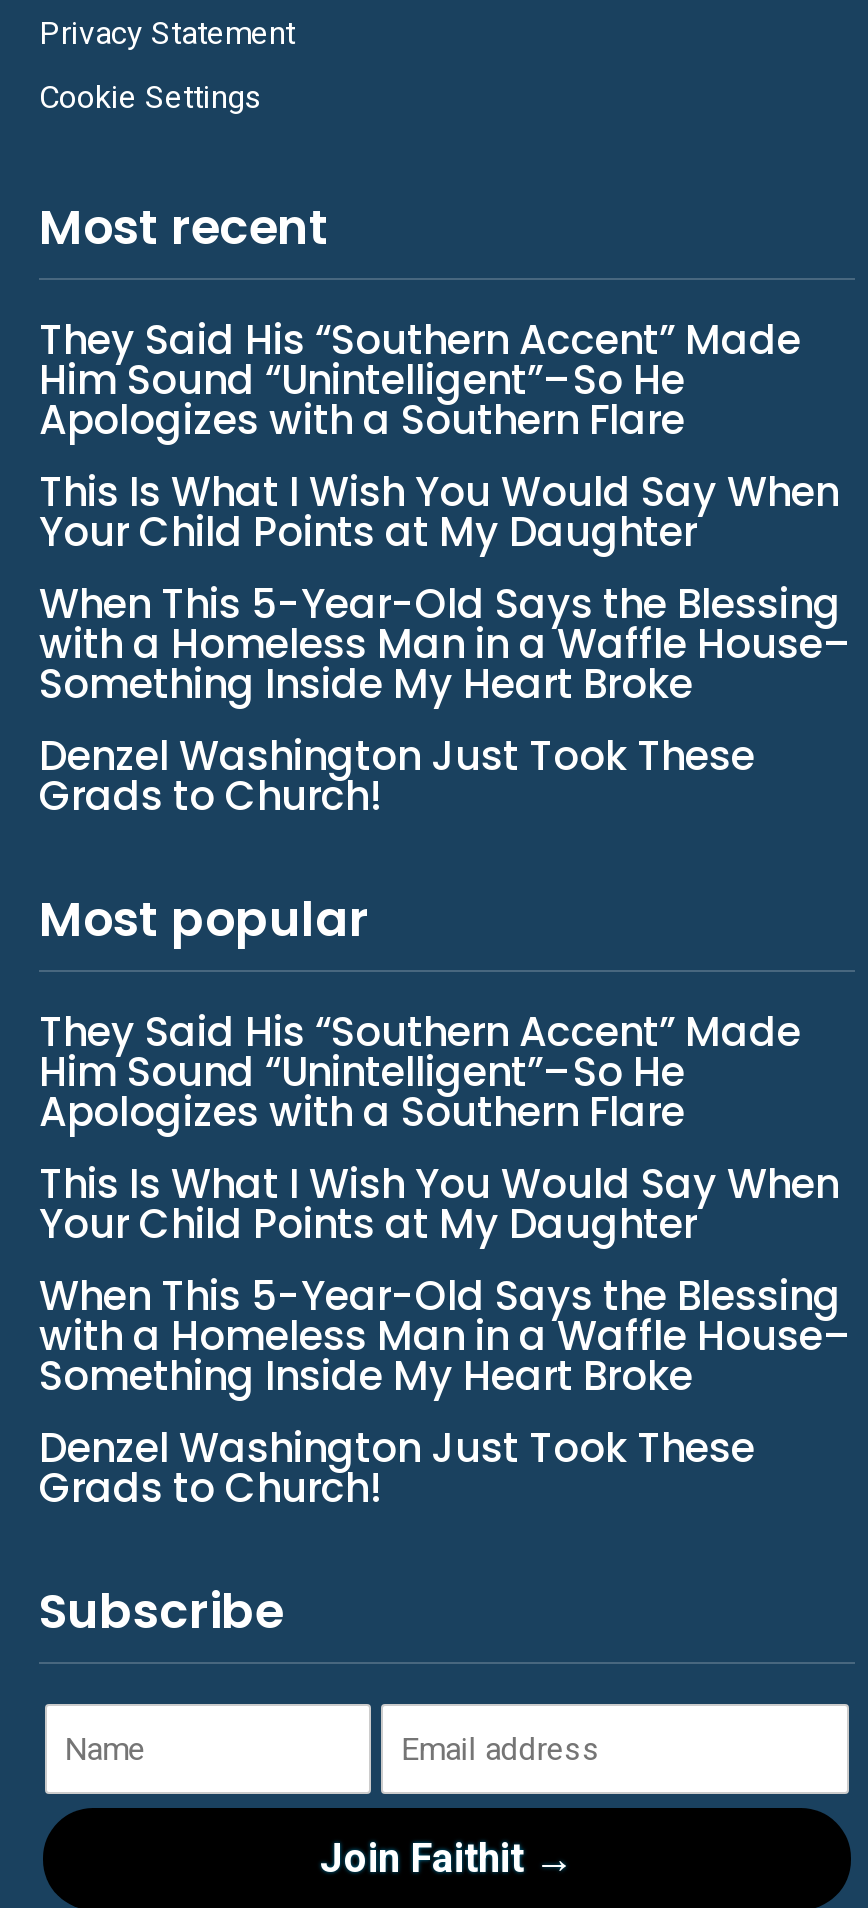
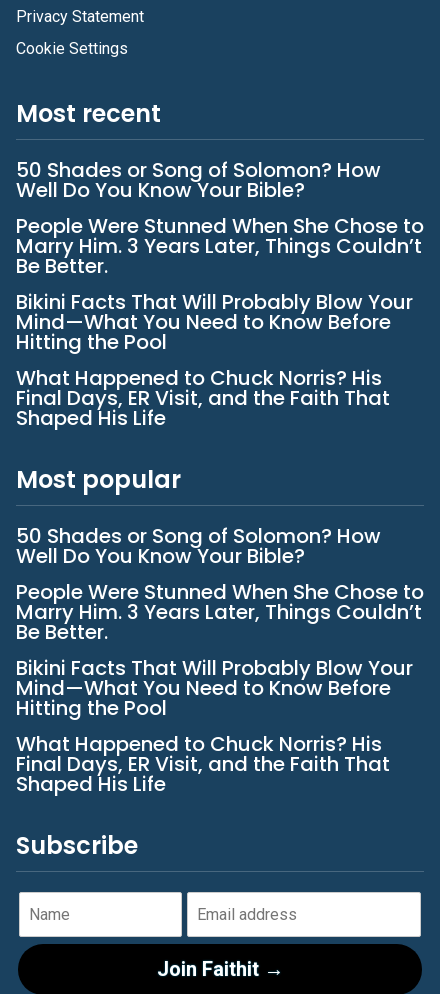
[39,312,853,824] They Said His “Southern Accent” Made | Him Sound “Unintelligent”–So He | Apologizes with a Southern Flare | This Is What I Wish You Would Say When | Your Child Points at My Daughter | When This 5-Year-Old Says the Blessing | with a Homeless Man in a Waffle House– | Something Inside My Heart Broke | Denzel Washington Just Took These | Grads to Church! -> [16,156,424,432] 50 Shades or Song of Solomon? How | Well Do You Know Your Bible? | People Were Stunned When She Chose to | Marry Him. 3 Years Later, Things Couldn’t | Be Better. | Bikini Facts That Will Probably Blow Your | Mind—What You Need to Know Before | Hitting the Pool | What Happened to Chuck Norris? His | Final Days, ER Visit, and the Faith That | Shaped His Life
[39,1004,853,1516] They Said His “Southern Accent” Made | Him Sound “Unintelligent”–So He | Apologizes with a Southern Flare | This Is What I Wish You Would Say When | Your Child Points at My Daughter | When This 5-Year-Old Says the Blessing | with a Homeless Man in a Waffle House– | Something Inside My Heart Broke | Denzel Washington Just Took These | Grads to Church! -> [16,522,424,798] 50 Shades or Song of Solomon? How | Well Do You Know Your Bible? | People Were Stunned When She Chose to | Marry Him. 3 Years Later, Things Couldn’t | Be Better. | Bikini Facts That Will Probably Blow Your | Mind—What You Need to Know Before | Hitting the Pool | What Happened to Chuck Norris? His | Final Days, ER Visit, and the Faith That | Shaped His Life

